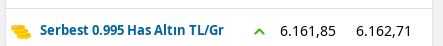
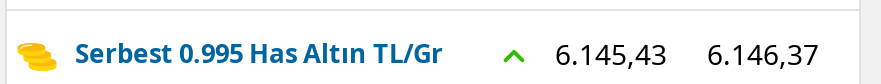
[280,21,336,40] 6.161,85 -> [555,35,667,73] 6.145,43
[356,21,412,40] 6.162,71 -> [707,35,819,73] 6.146,37

